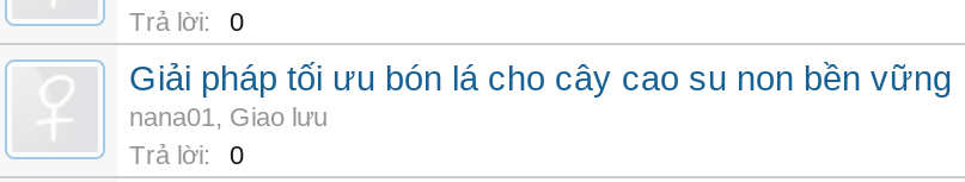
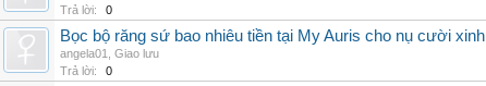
[129,59,952,131] Giải pháp tối ưu bón lá cho cây cao su non bền vững | nana01, Giao lưu -> [60,27,485,60] Bọc bộ răng sứ bao nhiêu tiền tại My Auris cho nụ cười xinh | angela01, Giao lưu

